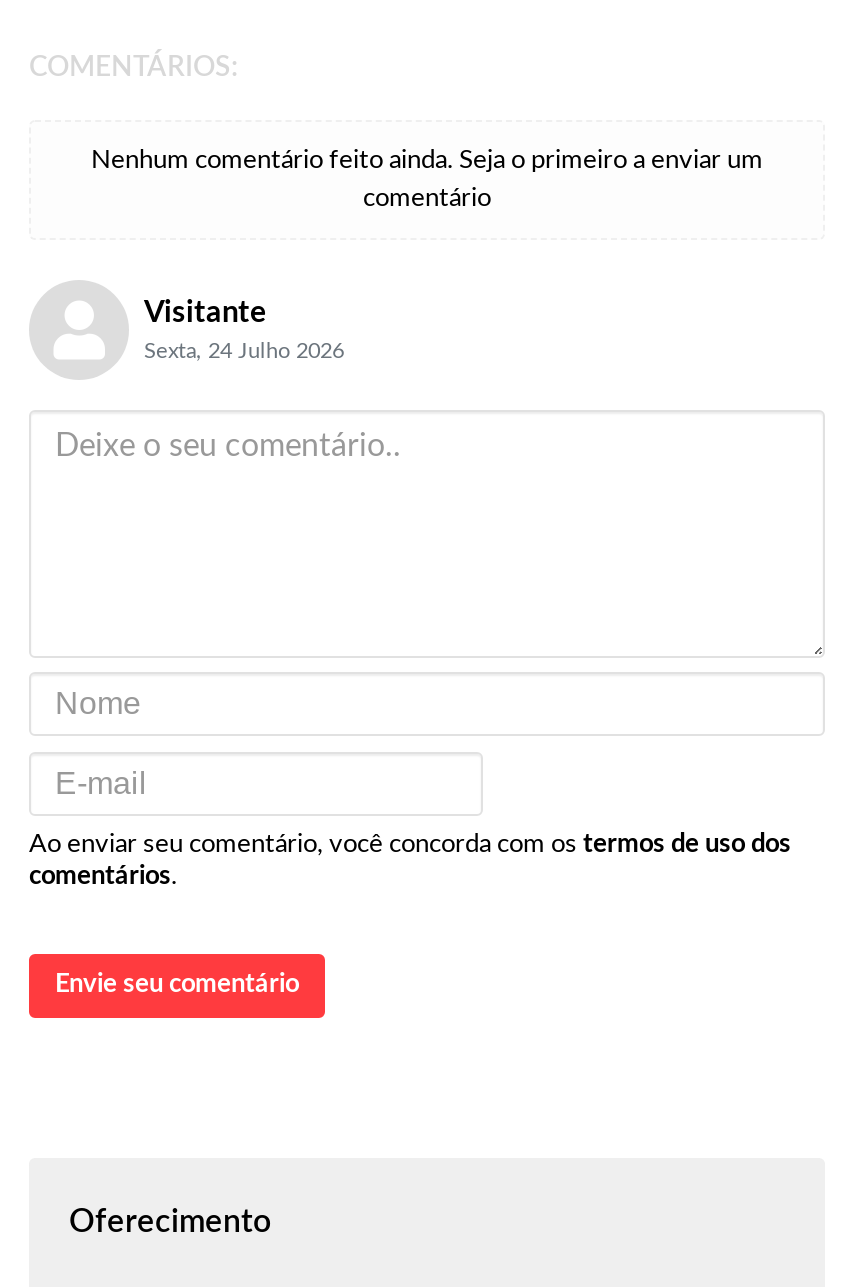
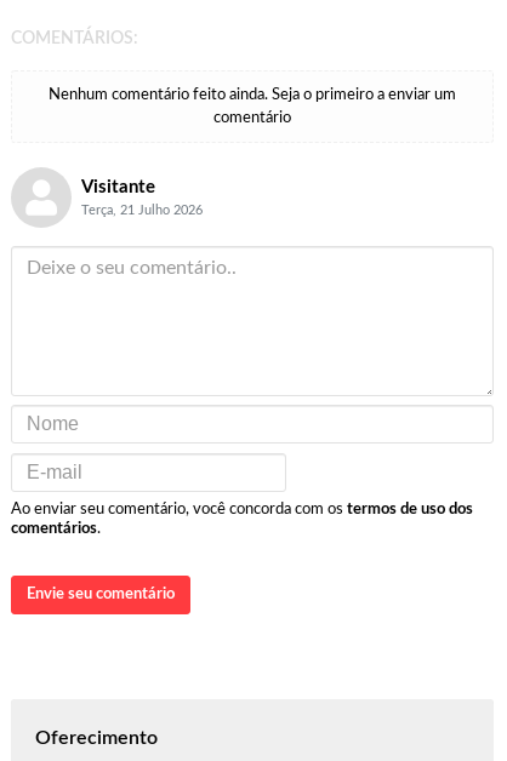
[144,340,344,362] Sexta, 24 Julho 2026 -> [81,203,202,217] Terça, 21 Julho 2026

